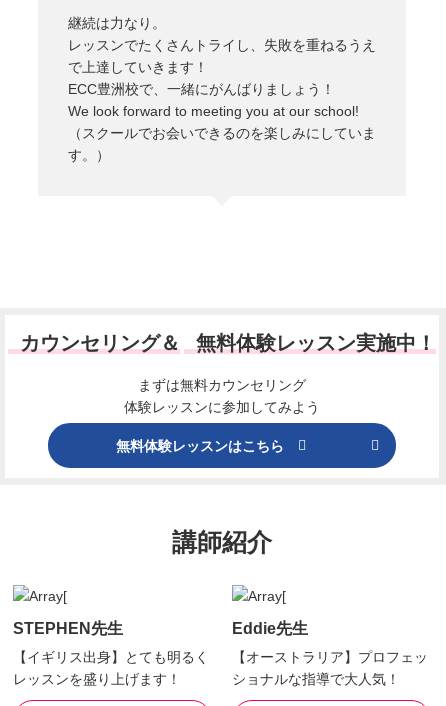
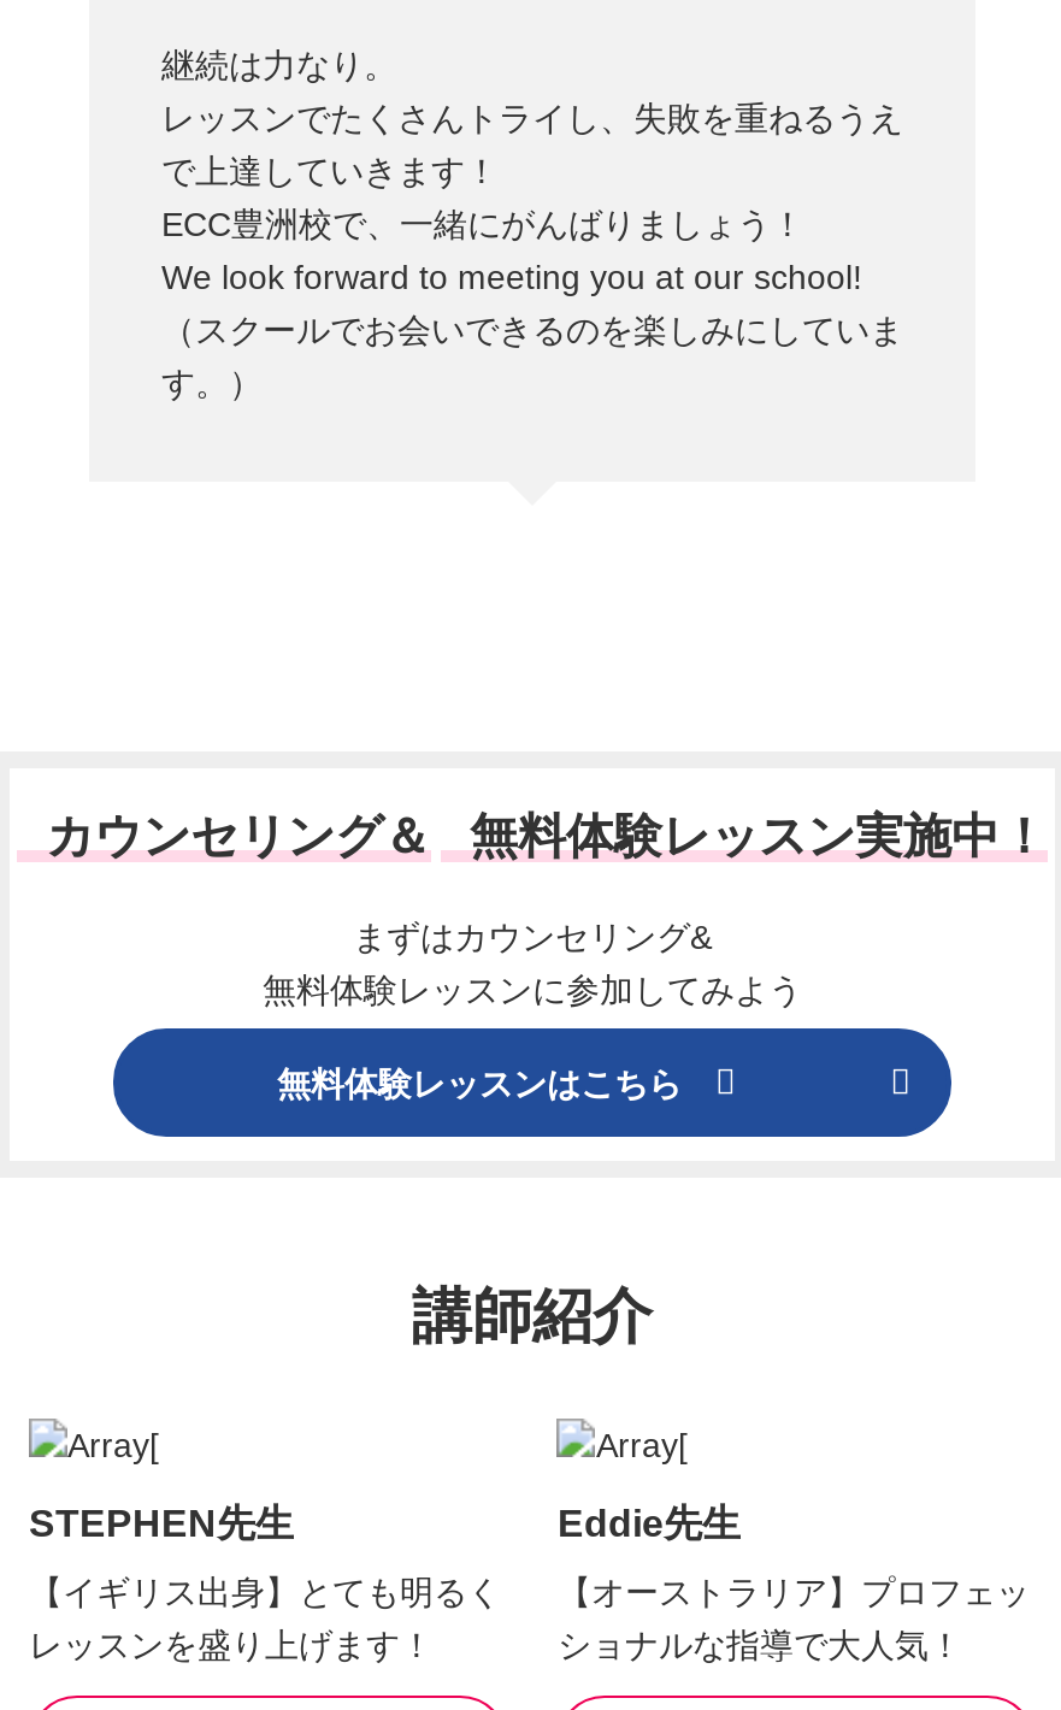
[124,377,320,415] まずは無料カウンセリング | 体験レッスンに参加してみよう -> [263,918,802,1009] まずはカウンセリング& | 無料体験レッスンに参加してみよう

